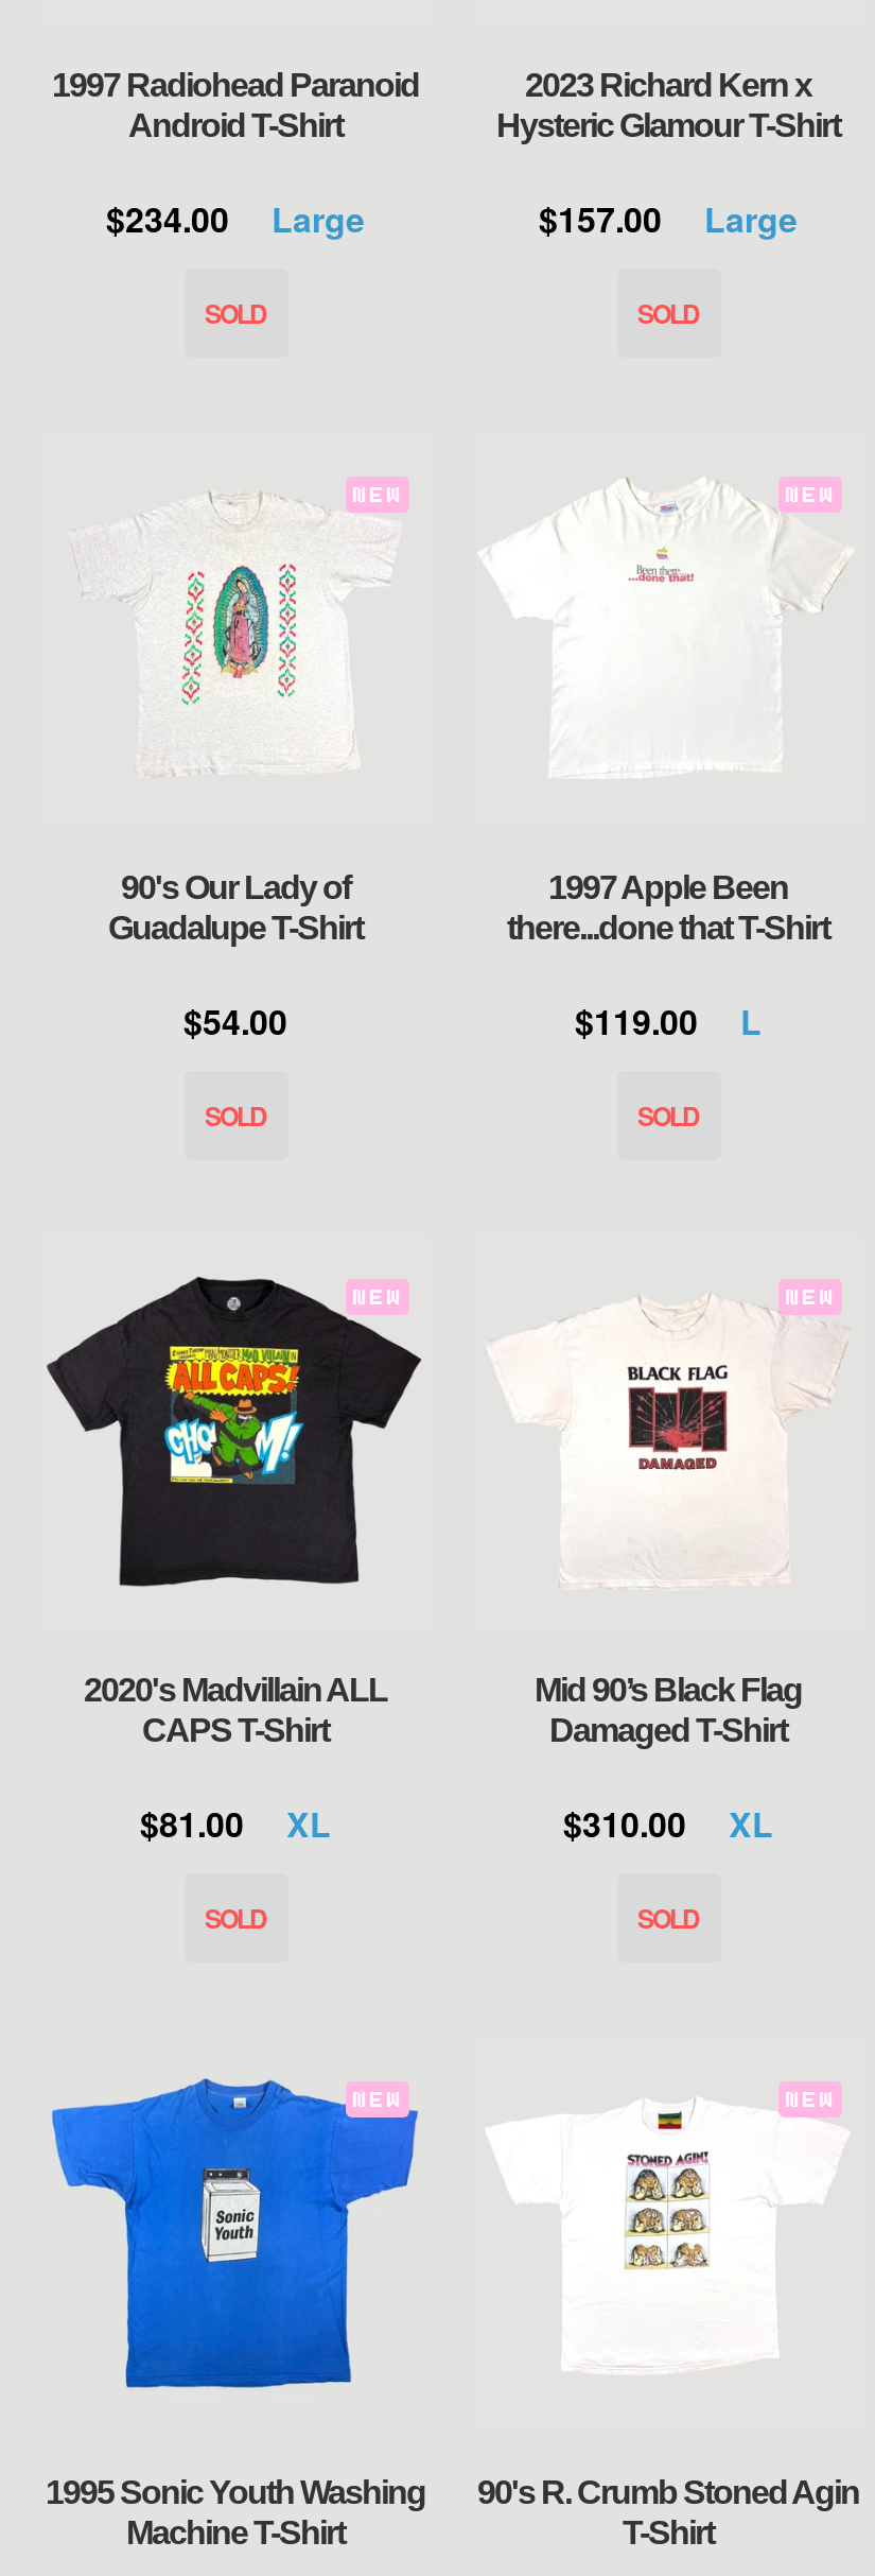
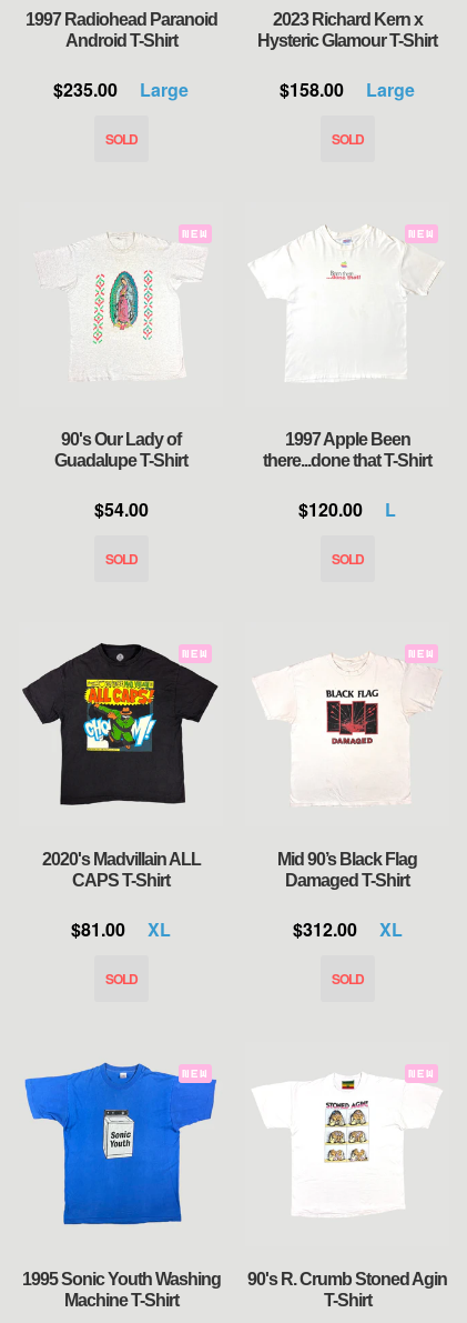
[106,194,365,243] $234.00 Large -> [53,77,189,102] $235.00 Large
[539,194,798,243] $157.00 Large -> [280,77,415,102] $158.00 Large
[575,997,762,1045] $119.00 L -> [298,497,396,522] $120.00 L
[563,1799,773,1848] $310.00 XL -> [292,916,402,942] $312.00 XL

